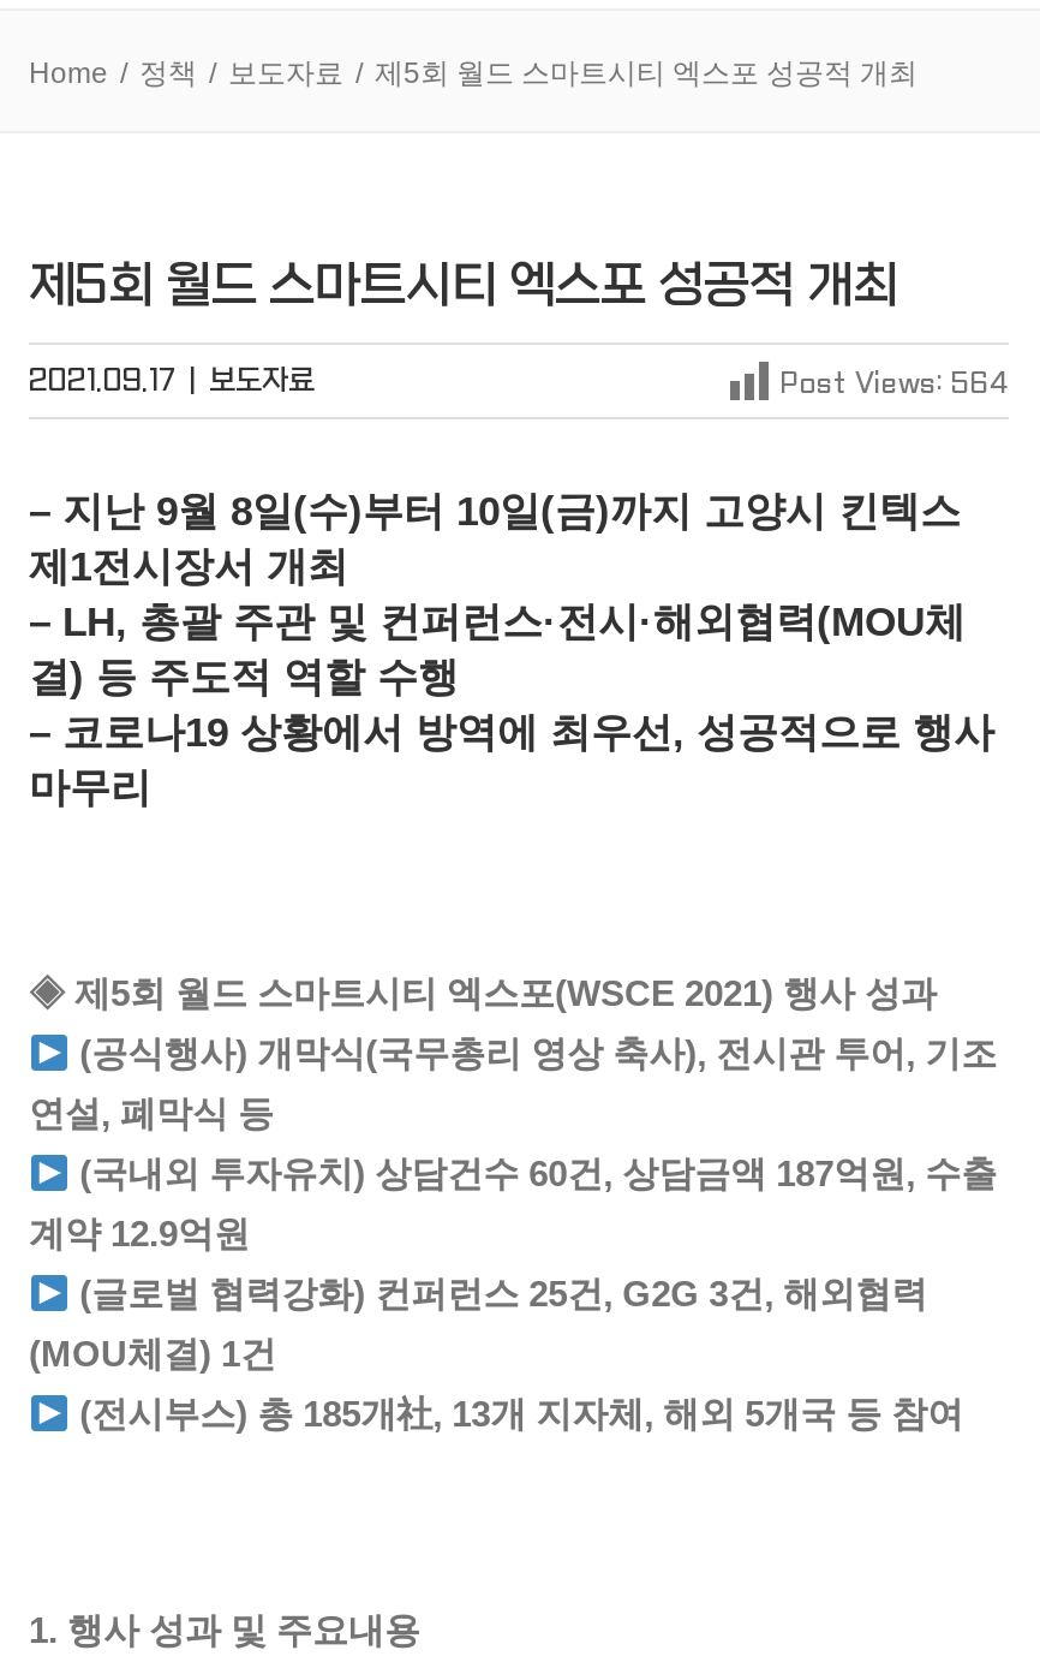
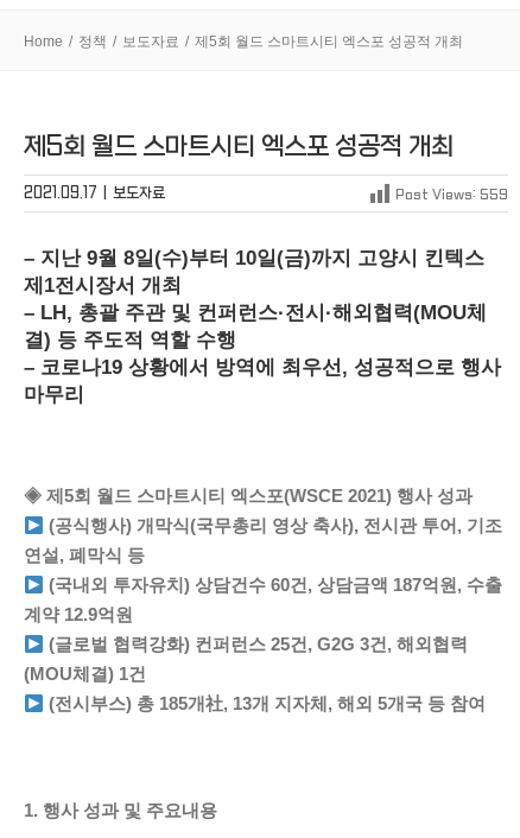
[781,369,1009,398] Post Views: 564 -> [395,188,508,202] Post Views: 559

